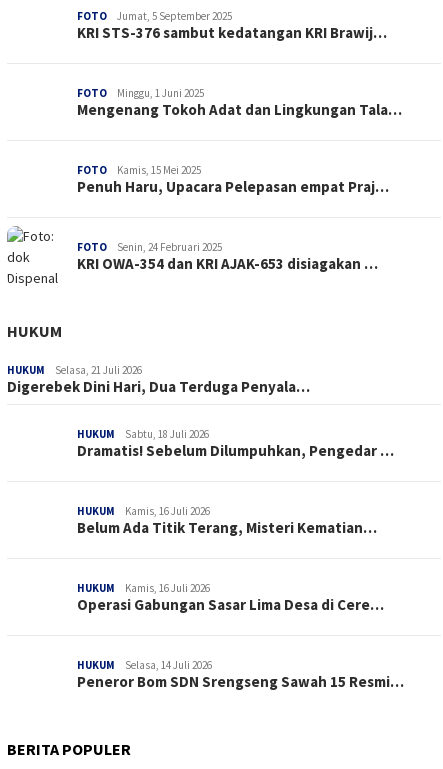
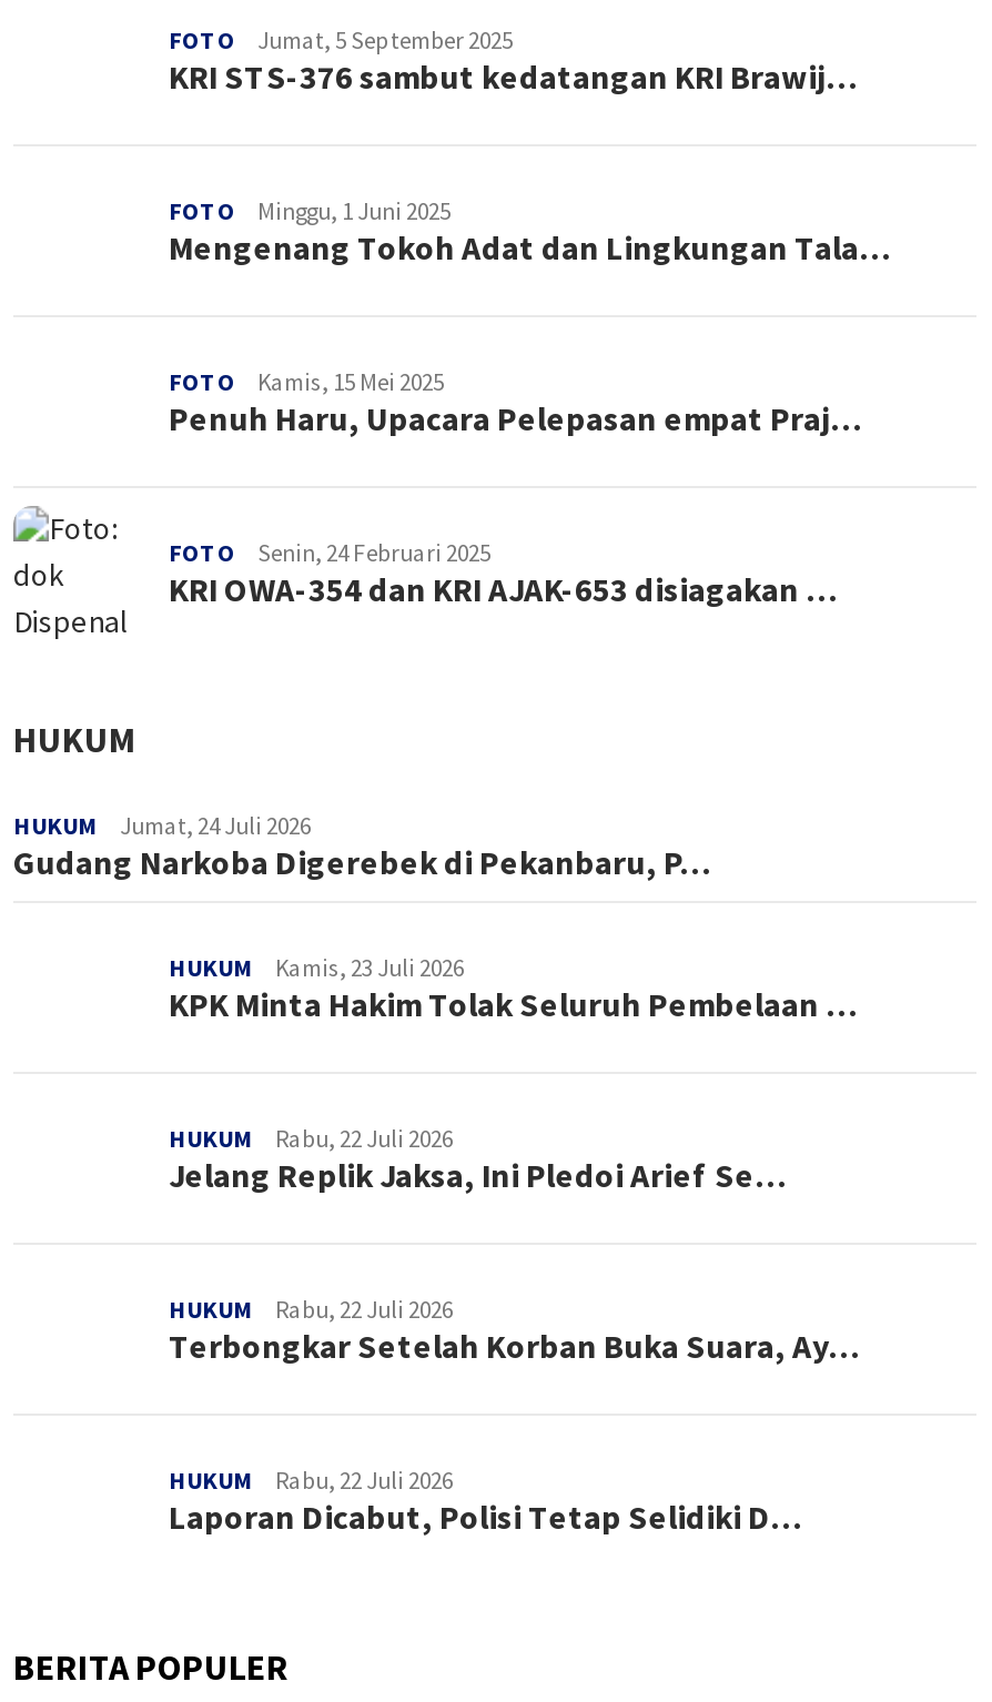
[7,363,310,396] Selasa, 21 Juli 2026 | Digerebek Dini Hari, Dua Terduga Penyala… -> [13,810,710,883] Jumat, 24 Juli 2026 | Gudang Narkoba Digerebek di Pekanbaru, P…
[77,427,394,460] Sabtu, 18 Juli 2026 | Dramatis! Sebelum Dilumpuhkan, Pengedar … -> [169,952,857,1025] Kamis, 23 Juli 2026 | KPK Minta Hakim Tolak Seluruh Pembelaan …
[77,504,377,537] Kamis, 16 Juli 2026 | Belum Ada Titik Terang, Misteri Kematian… -> [169,1123,786,1196] Rabu, 22 Juli 2026 | Jelang Replik Jaksa, Ini Pledoi Arief Se…
[77,581,384,614] Kamis, 16 Juli 2026 | Operasi Gabungan Sasar Lima Desa di Cere… -> [169,1294,859,1367] Rabu, 22 Juli 2026 | Terbongkar Setelah Korban Buka Suara, Ay…
[77,658,404,691] Selasa, 14 Juli 2026 | Peneror Bom SDN Srengseng Sawah 15 Resmi… -> [169,1465,801,1538] Rabu, 22 Juli 2026 | Laporan Dicabut, Polisi Tetap Selidiki D…

